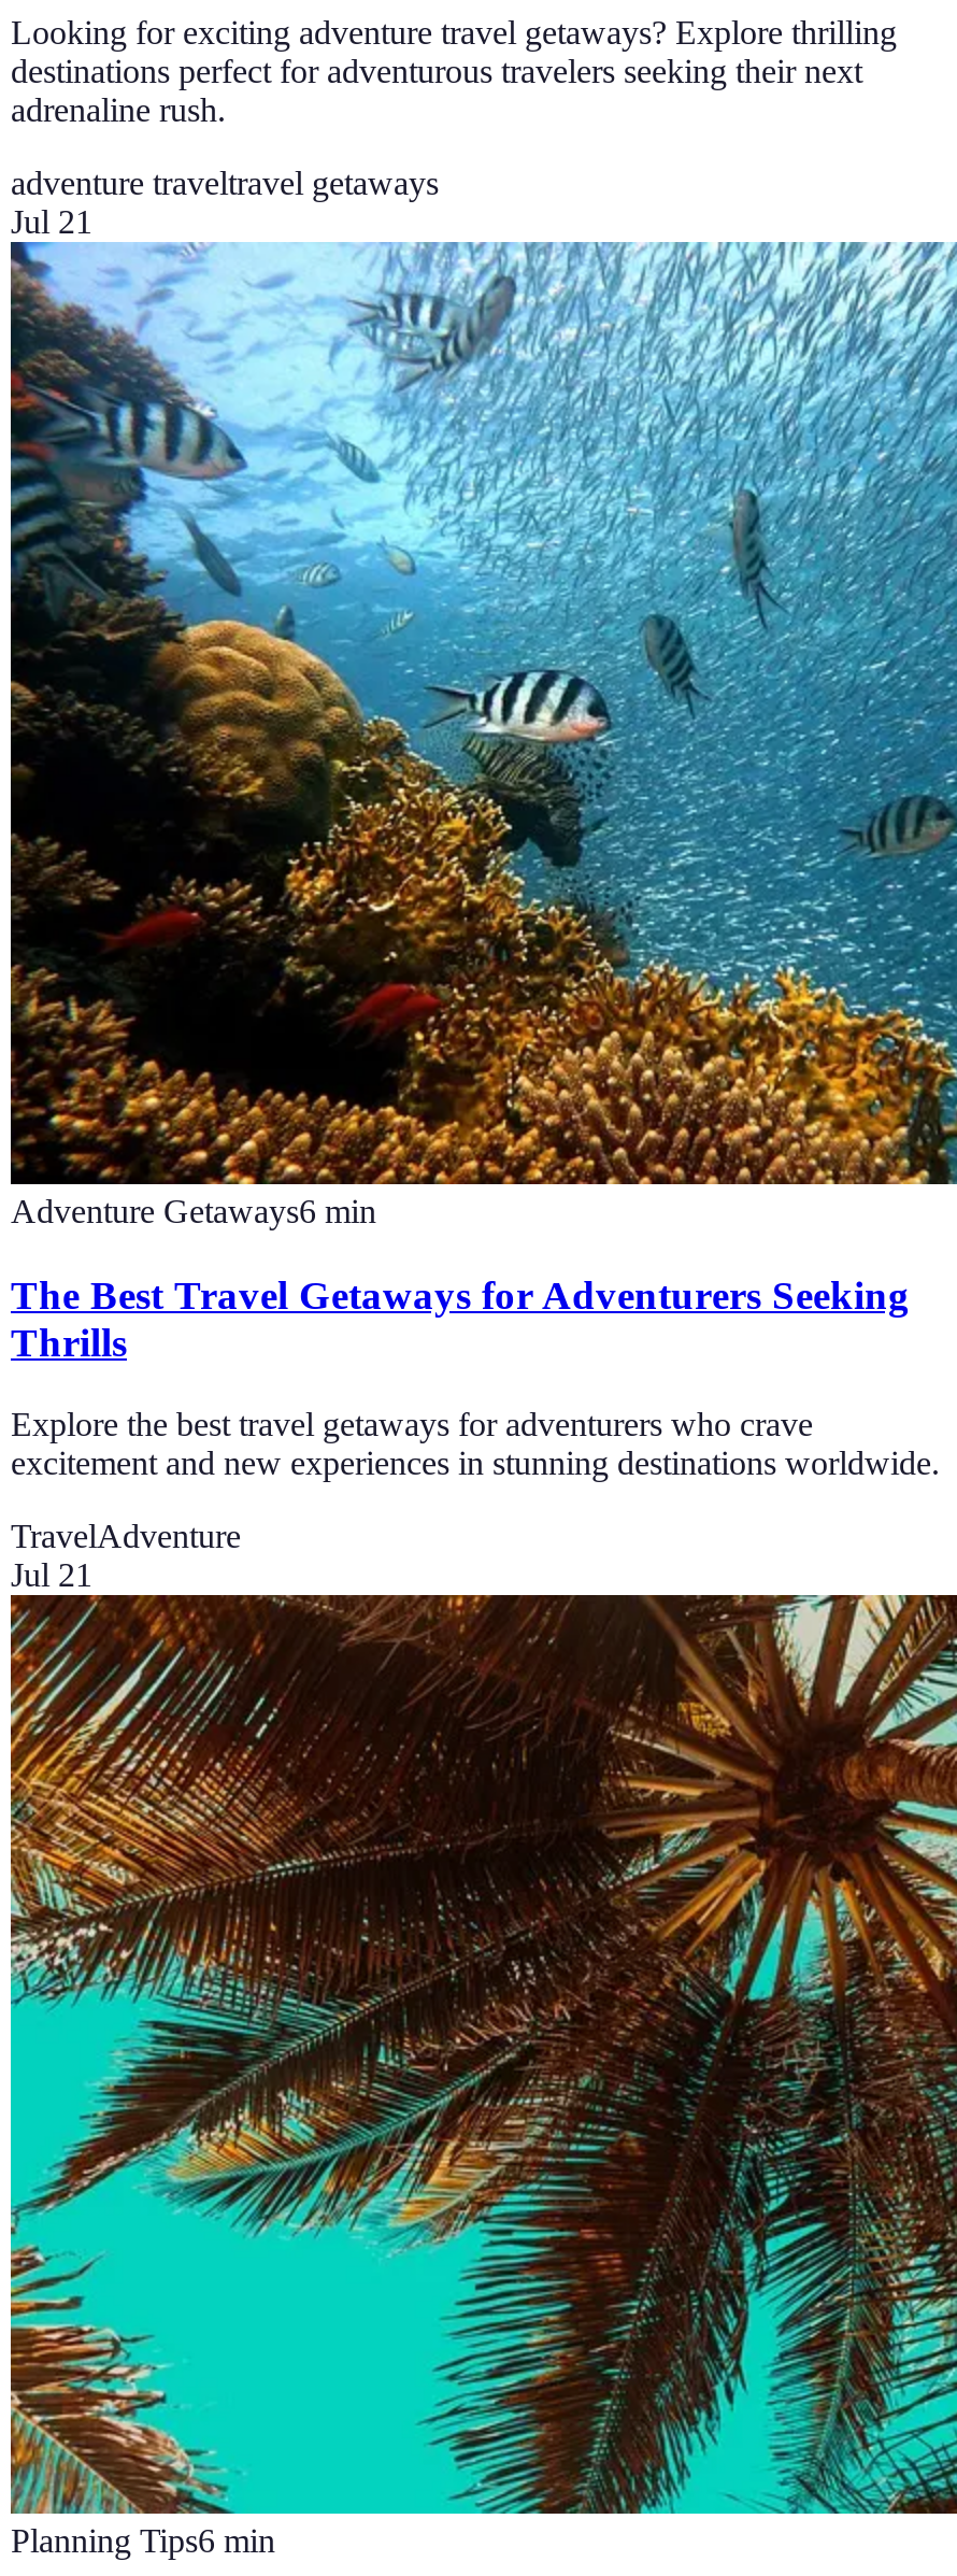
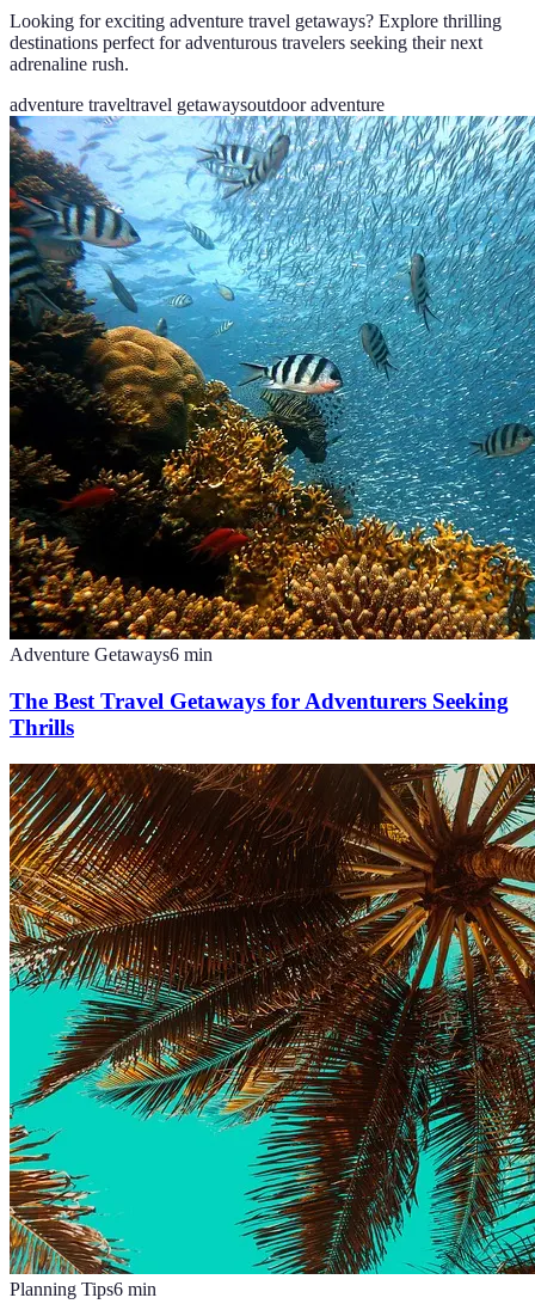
[11,164,439,239] adventure traveltravel getaways | Jul 21 -> [10,95,385,115] adventure traveltravel getawaysoutdoor adventure
[11,1406,940,1593] Explore the best travel getaways for adventurers who crave | excitement and new experiences in stunning destinations worldwide. | TravelAdventure | Jul 21 -> none

